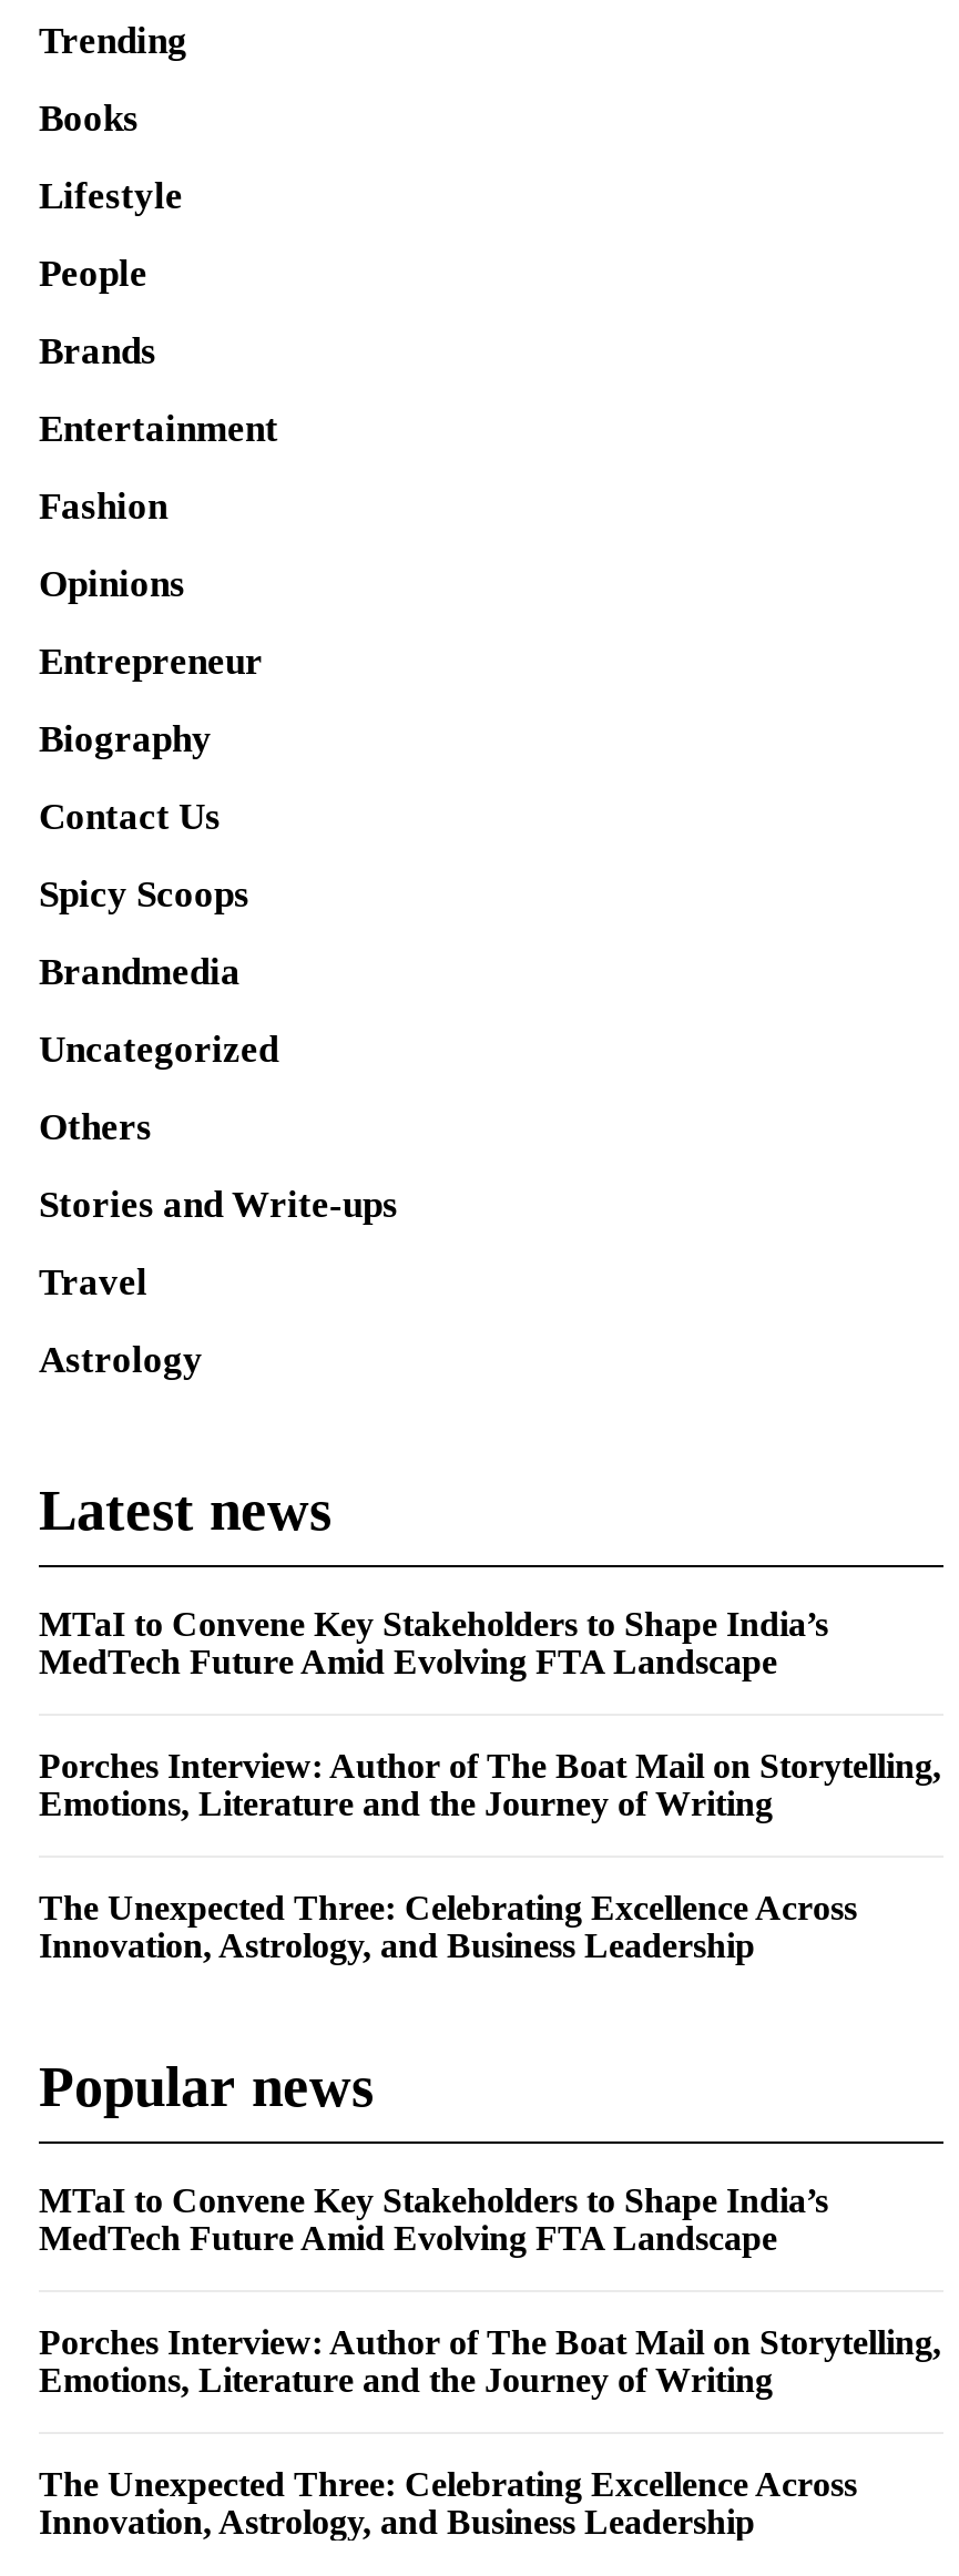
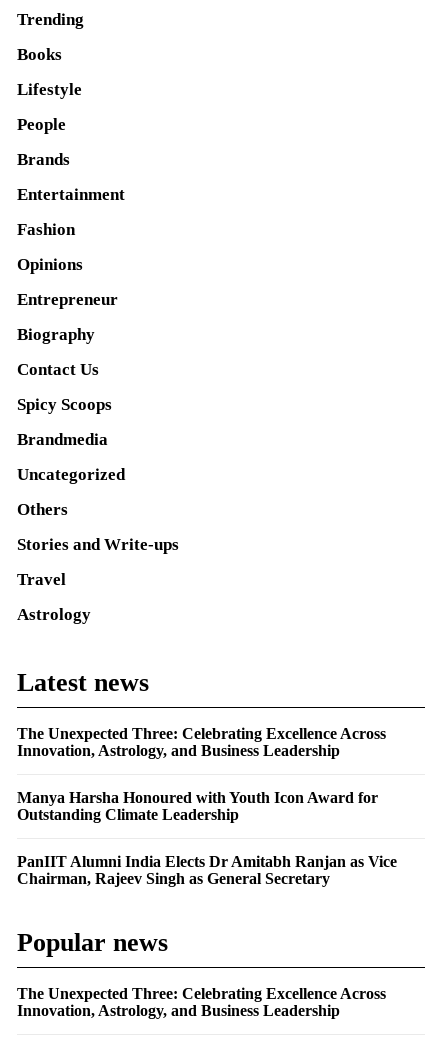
[39,1605,941,1822] MTaI to Convene Key Stakeholders to Shape India’s | MedTech Future Amid Evolving FTA Landscape | Porches Interview: Author of The Boat Mail on Storytelling, | Emotions, Literature and the Journey of Writing -> none
none -> [17,789,397,887] Manya Harsha Honoured with Youth Icon Award for | Outstanding Climate Leadership | PanIIT Alumni India Elects Dr Amitabh Ranjan as Vice | Chairman, Rajeev Singh as General Secretary
[39,2181,941,2398] MTaI to Convene Key Stakeholders to Shape India’s | MedTech Future Amid Evolving FTA Landscape | Porches Interview: Author of The Boat Mail on Storytelling, | Emotions, Literature and the Journey of Writing -> none

